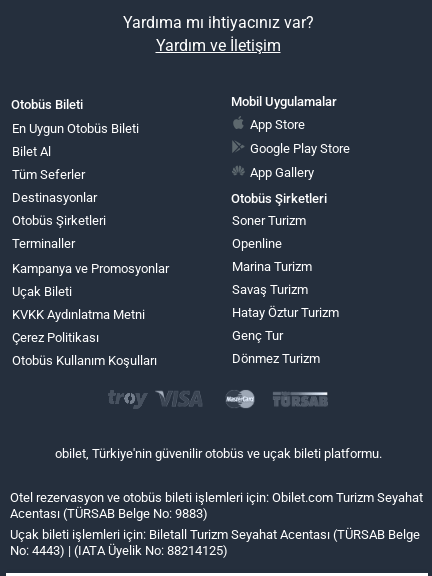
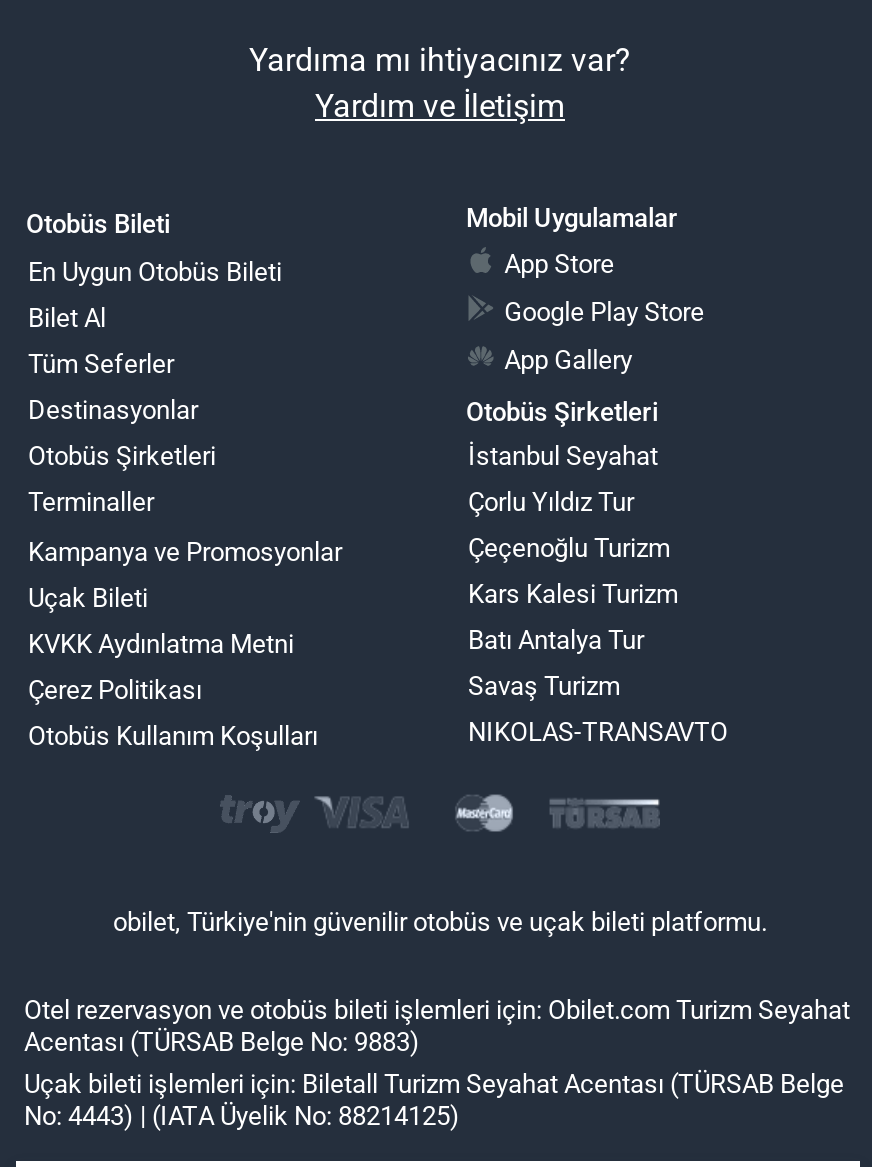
[232,213,312,274] Soner Turizm | Openline | Marina Turizm -> [468,441,678,655] İstanbul Seyahat | Çorlu Yıldız Tur | Çeçenoğlu Turizm | Kars Kalesi Turizm | Batı Antalya Tur
moved [232,282,308,297] -> [468,671,620,701]: Savaş Turizm
[232,305,339,366] Hatay Öztur Turizm | Genç Tur | Dönmez Turizm -> [468,717,728,747] NIKOLAS-TRANSAVTO

